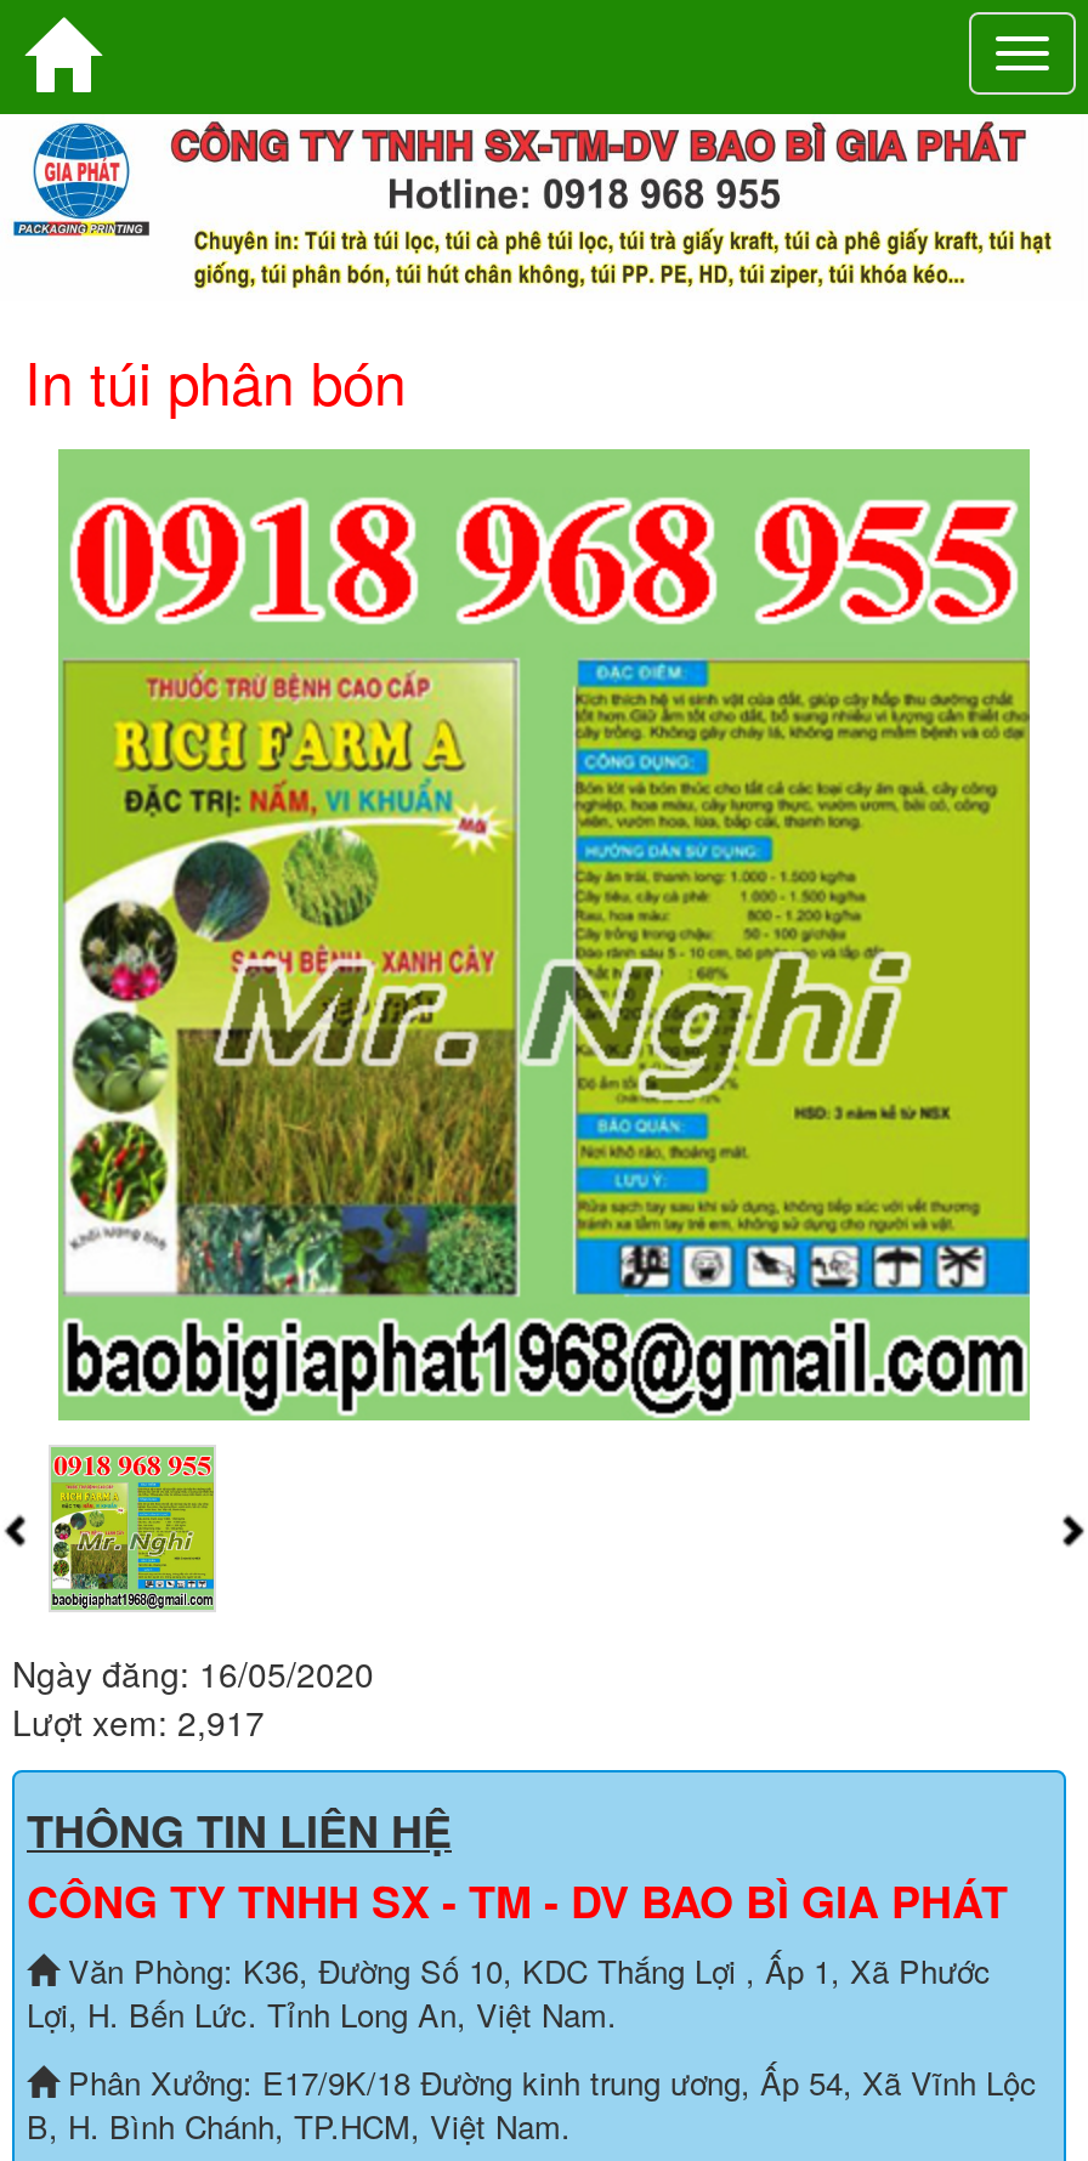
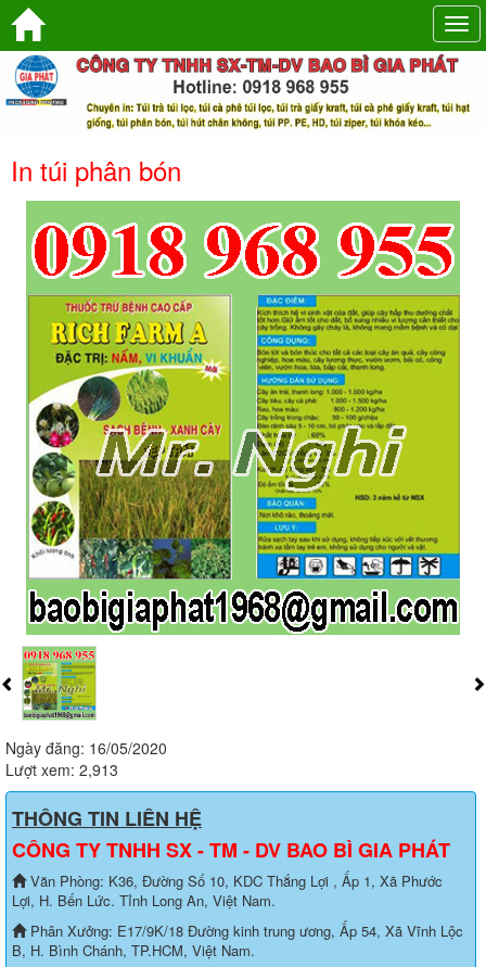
[12,1698,265,1746] Lượt xem: 2,917 -> [5,759,118,781] Lượt xem: 2,913

